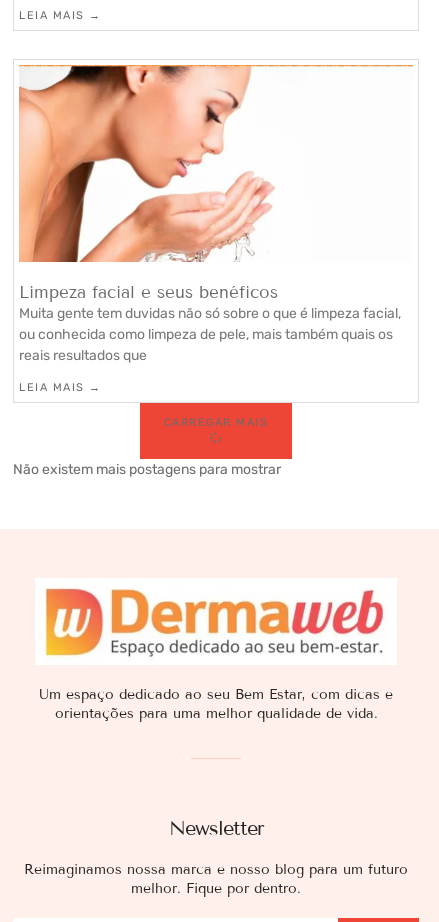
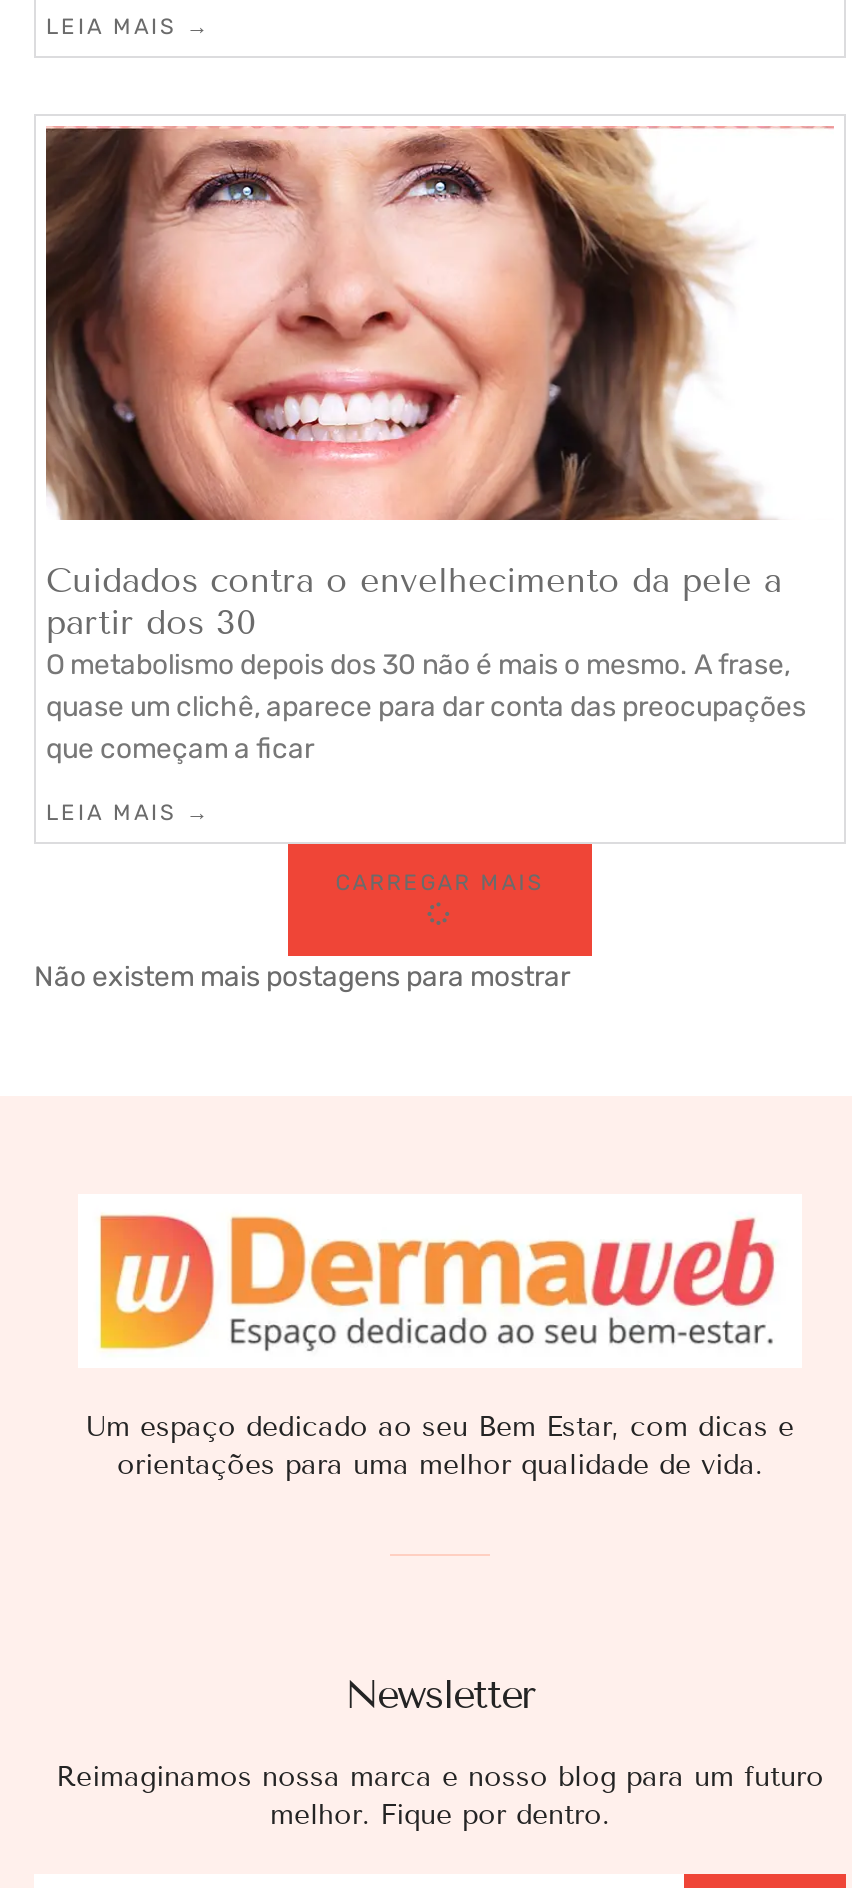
[18,64,412,364] [image] | Limpeza facial e seus benéficos | Muita gente tem duvidas não só sobre o que é limpeza facial, | ou conhecida como limpeza de pele, mais também quais os | reais resultados que -> [44,126,806,766] [image] | Cuidados contra o envelhecimento da pele a | partir dos 30 | O metabolismo depois dos 30 não é mais o mesmo. A frase, | quase um clichê, aparece para dar conta das preocupações | que começam a ficar

